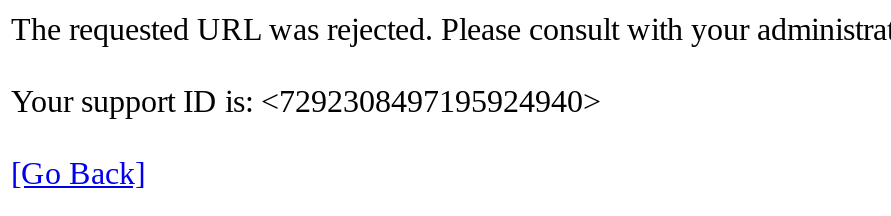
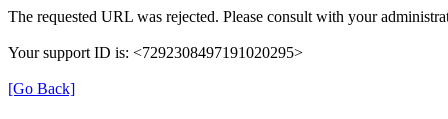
[11,84,601,118] Your support ID is: <7292308497195924940> -> [8,44,303,61] Your support ID is: <7292308497191020295>

